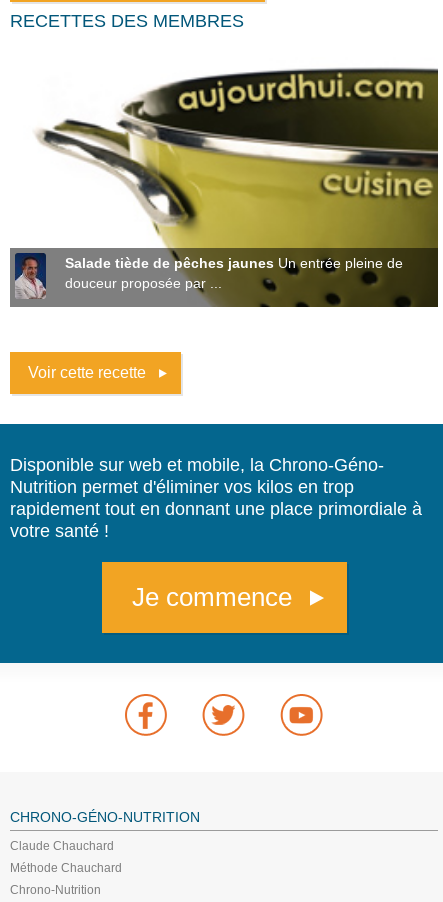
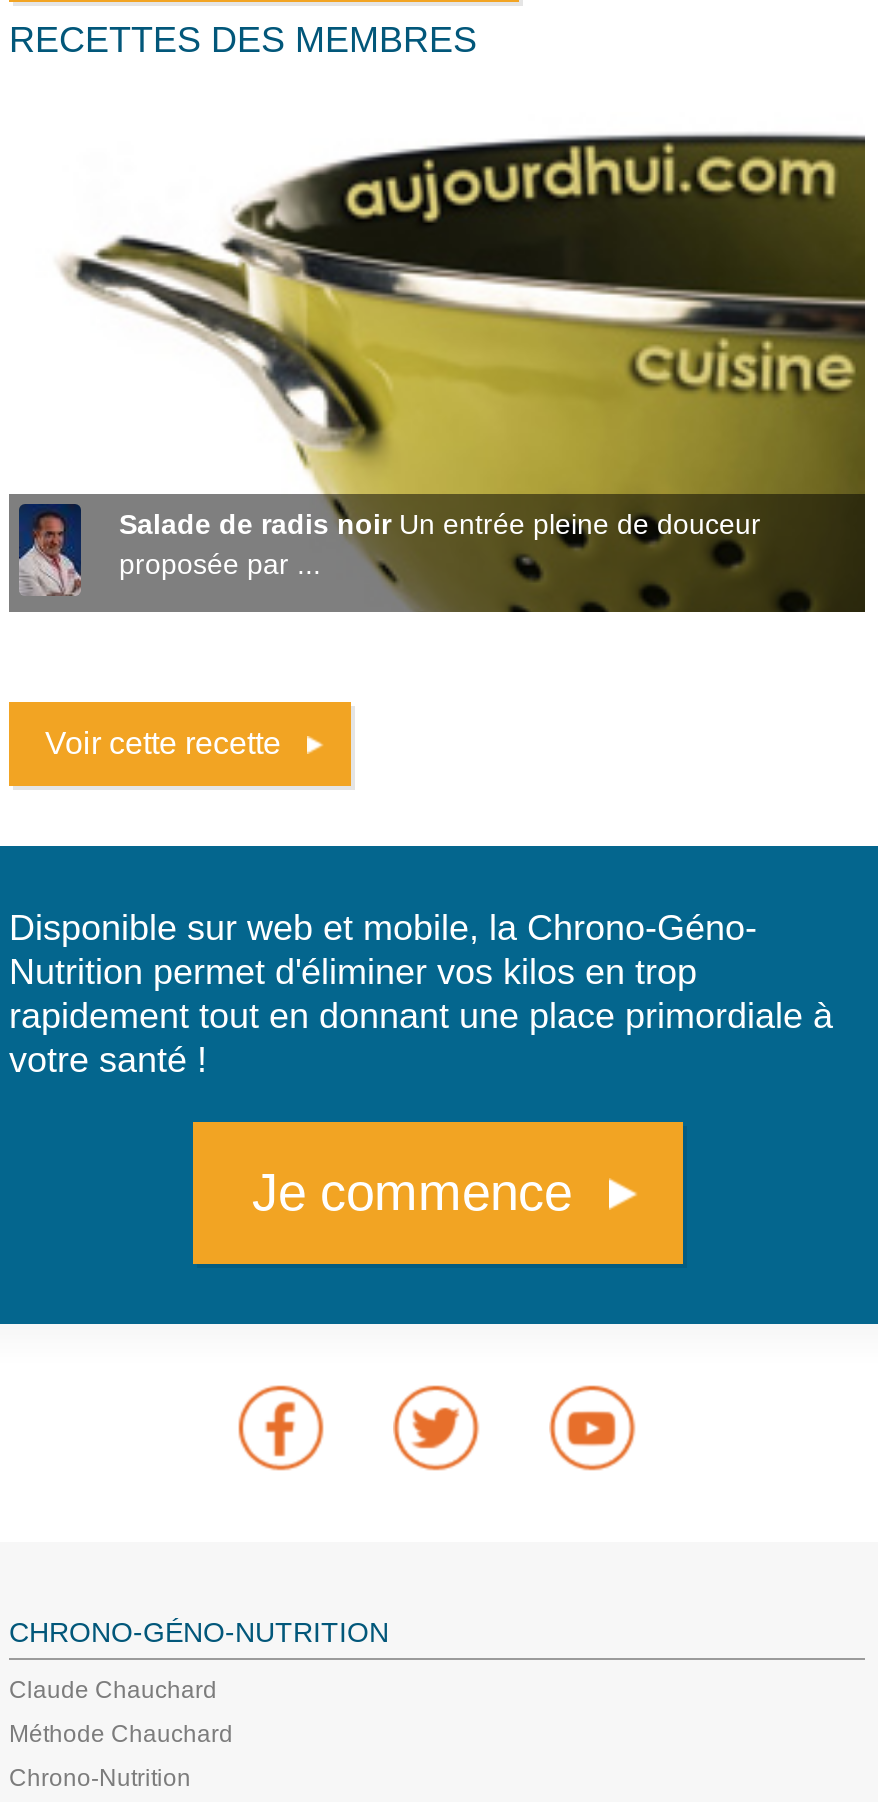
[65,255,403,291] Salade tiède de pêches jaunes Un entrée pleine de | douceur proposée par ... -> [119,508,761,580] Salade de radis noir Un entrée pleine de douceur | proposée par ...

